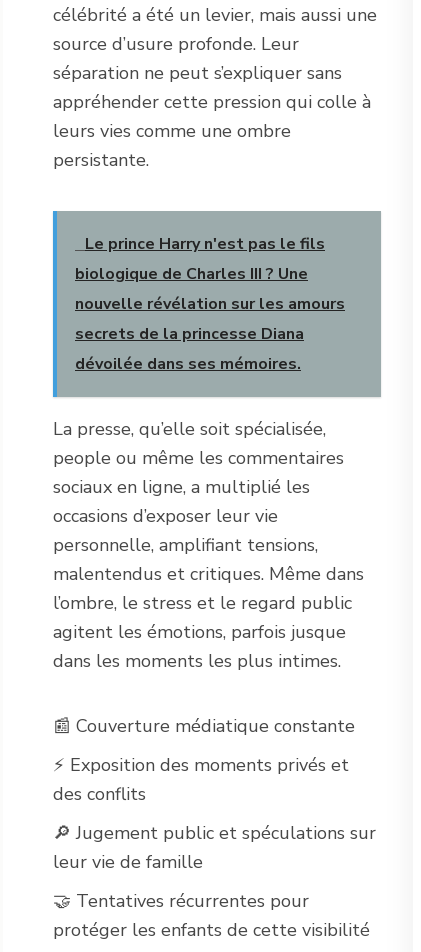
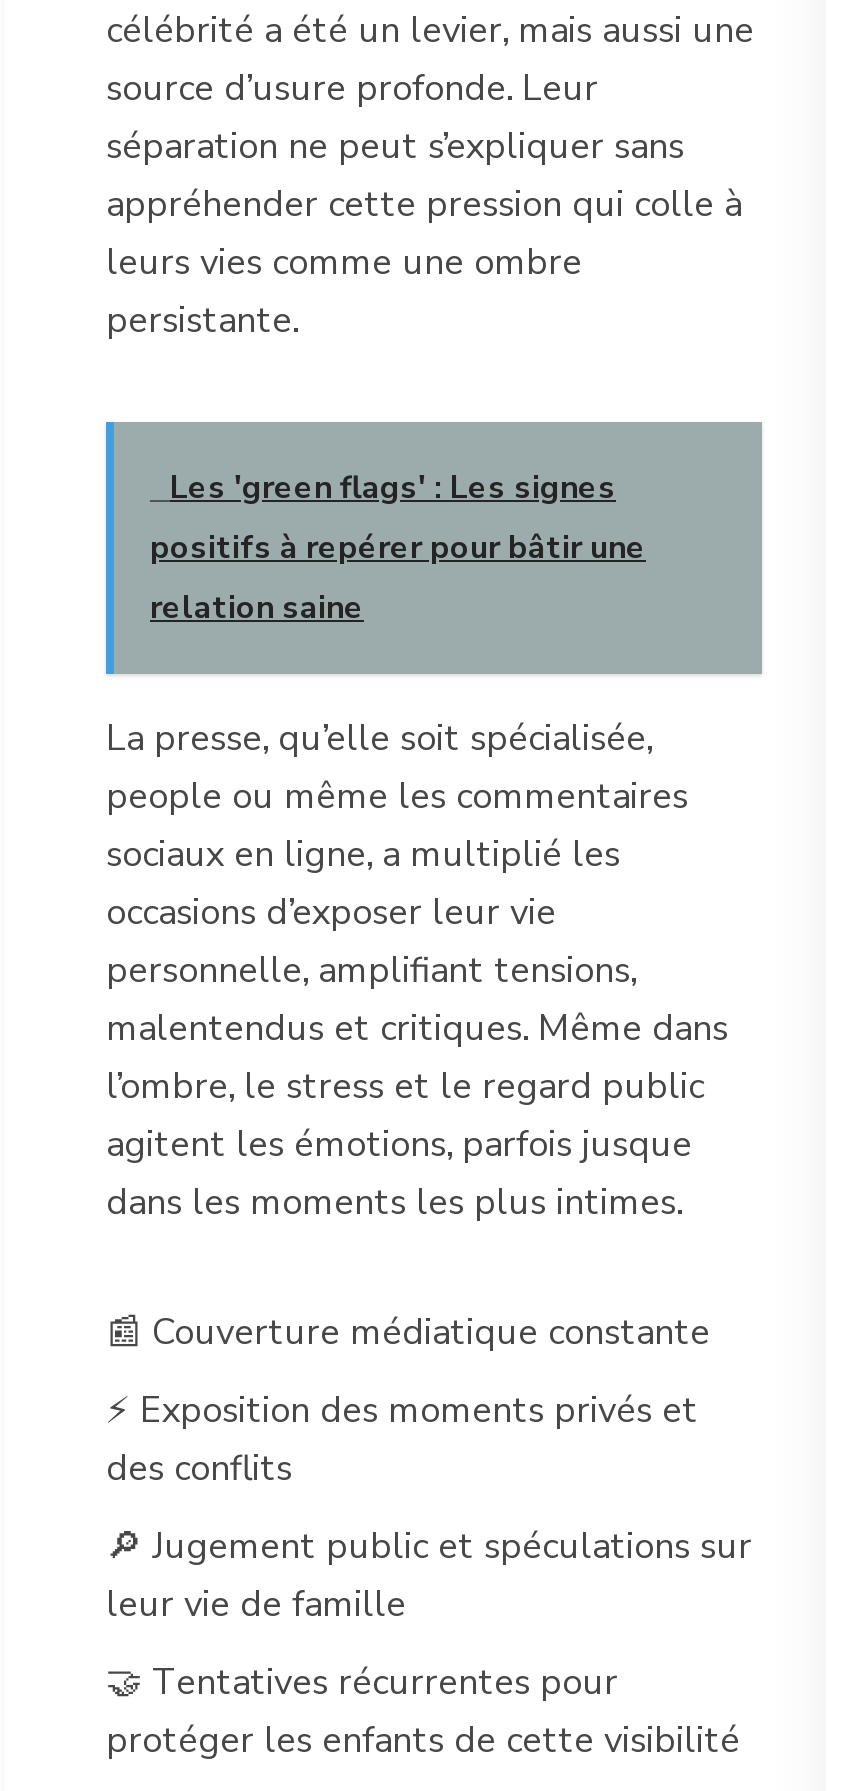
[75,233,345,375] Le prince Harry n'est pas le fils | biologique de Charles III ? Une | nouvelle révélation sur les amours | secrets de la princesse Diana | dévoilée dans ses mémoires. -> [150,466,646,630] Les 'green flags' : Les signes | positifs à repérer pour bâtir une | relation saine

